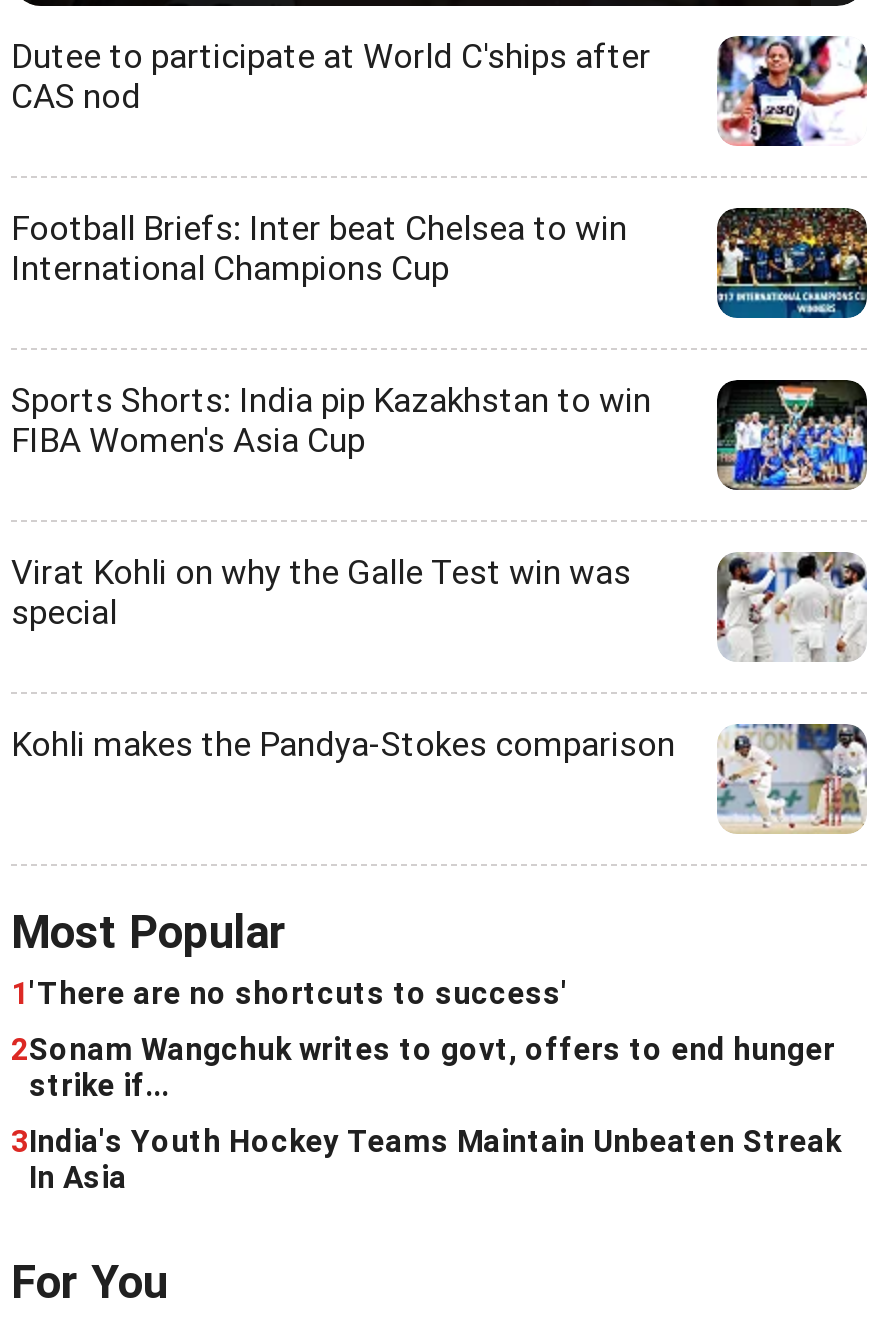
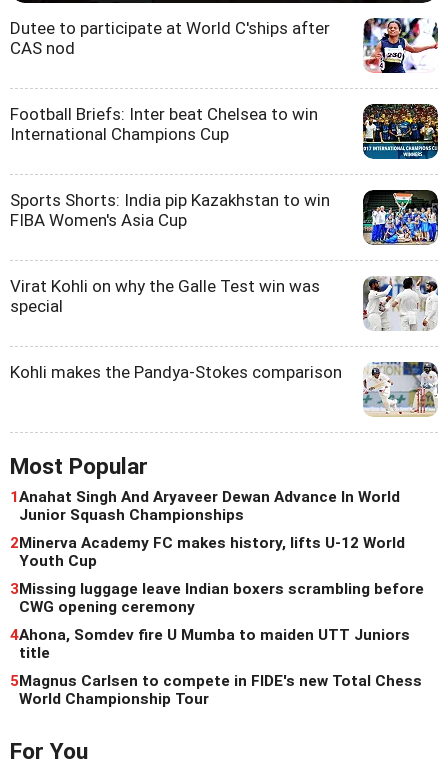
[11,975,841,1195] 1 'There are no shortcuts to success' | 2Sonam Wangchuk writes to govt, offers to end hunger | strike if... | 3India's Youth Hockey Teams Maintain Unbeaten Streak | In Asia -> [10,488,424,708] 1Anahat Singh And Aryaveer Dewan Advance In World | Junior Squash Championships | 2Minerva Academy FC makes history, lifts U-12 World | Youth Cup | 3Missing luggage leave Indian boxers scrambling before | CWG opening ceremony | 4Ahona, Somdev fire U Mumba to maiden UTT Juniors | title | 5Magnus Carlsen to compete in FIDE's new Total Chess | World Championship Tour

